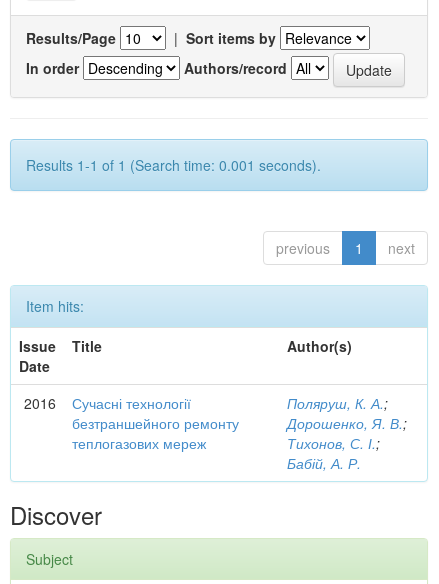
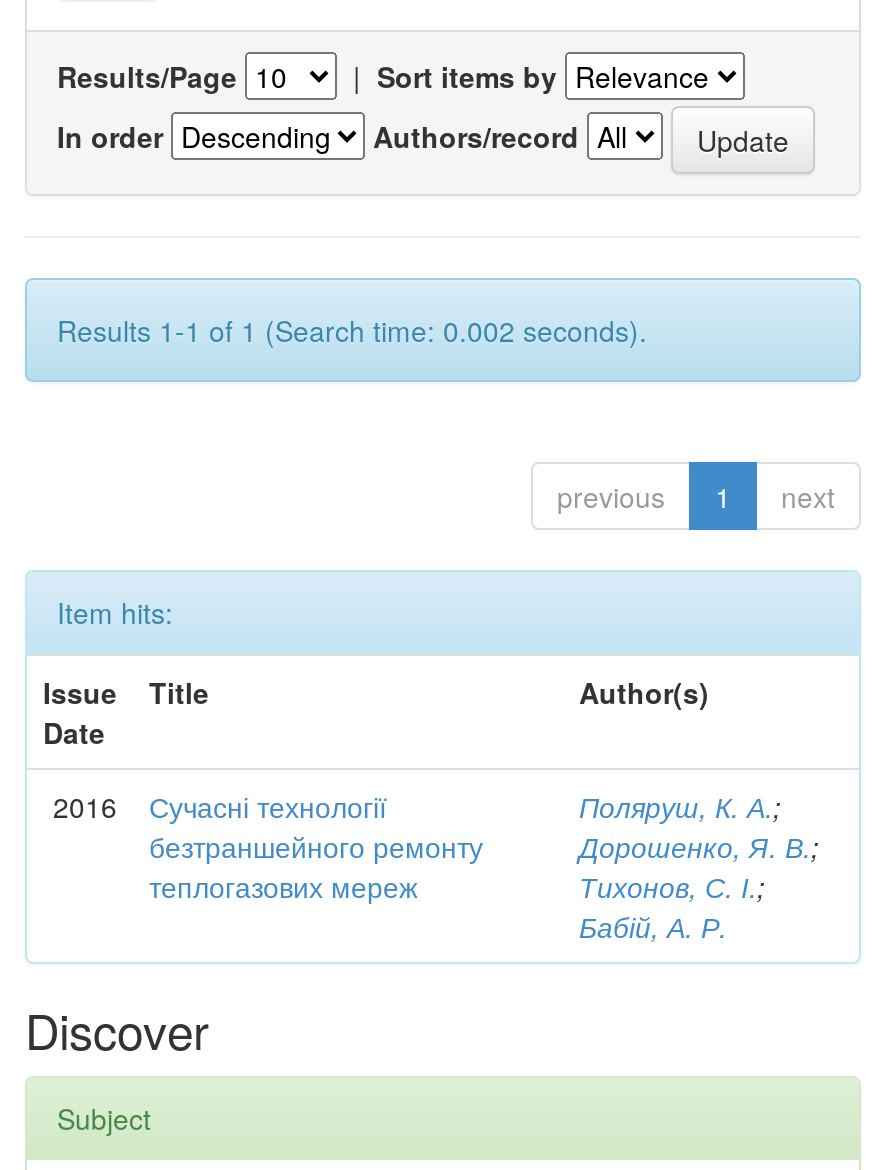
[26,155,321,175] Results 1-1 of 1 (Search time: 0.001 seconds). -> [57,310,647,350] Results 1-1 of 1 (Search time: 0.002 seconds).

